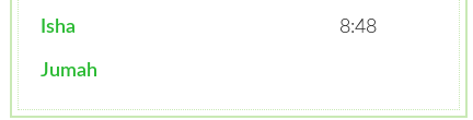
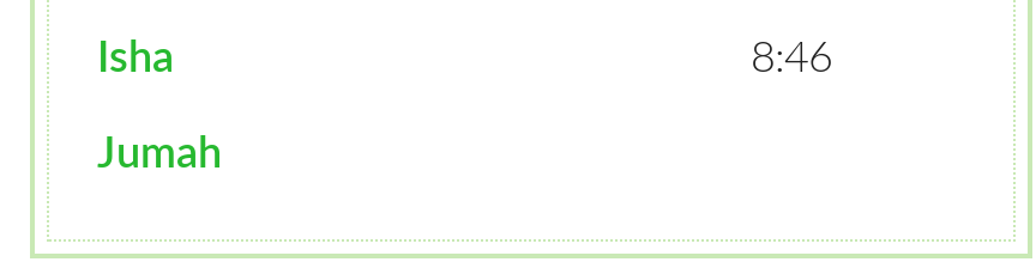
[339,17,376,37] 8:48 -> [751,38,832,81] 8:46

